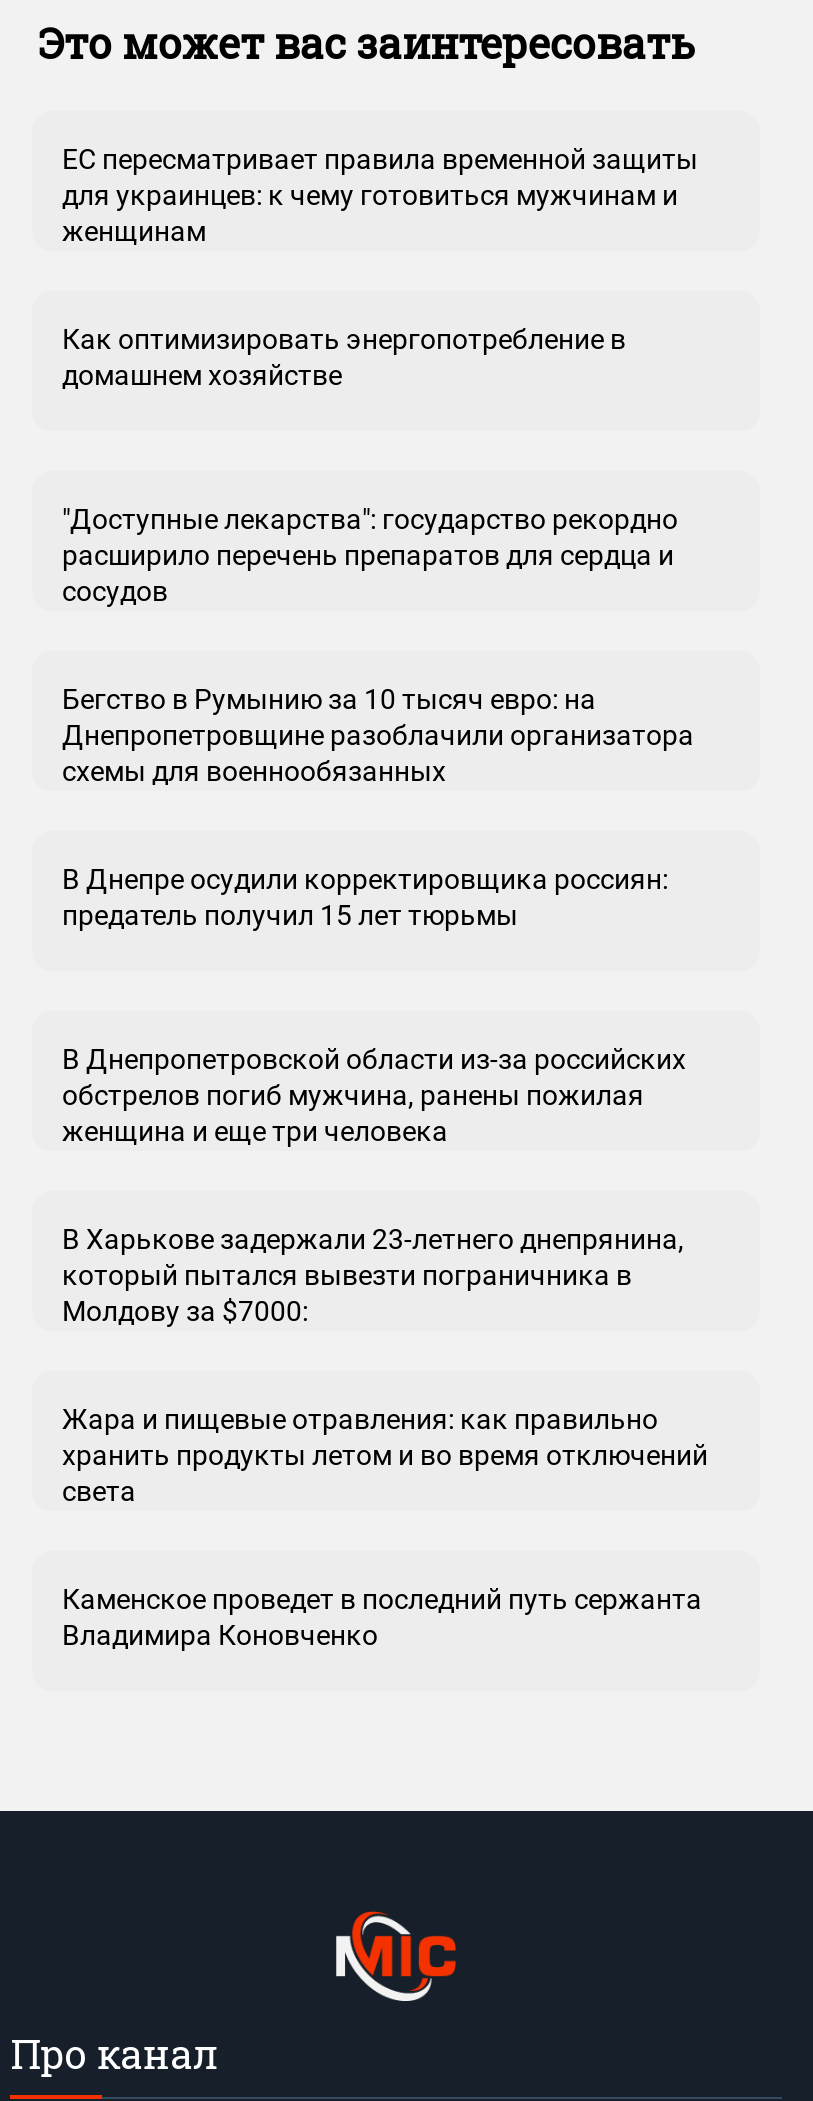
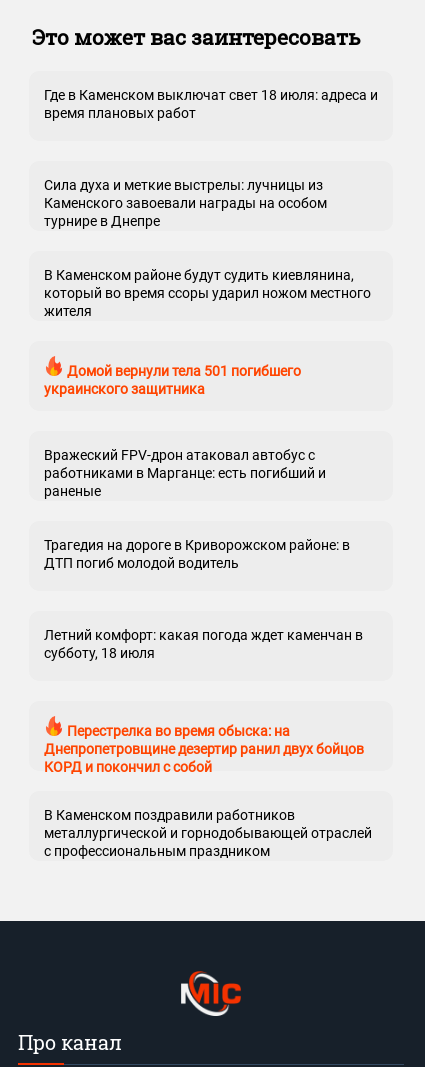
[62,143,698,247] ЕС пересматривает правила временной защиты | для украинцев: к чему готовиться мужчинам и | женщинам -> [44,87,378,121] Где в Каменском выключат свет 18 июля: адреса и | время плановых работ
[62,323,626,391] Как оптимизировать энергопотребление в | домашнем хозяйстве -> [44,177,327,229] Сила духа и меткие выстрелы: лучницы из | Каменского завоевали награды на особом | турнире в Днепре
[62,503,678,607] "Доступные лекарства": государство рекордно | расширило перечень препаратов для сердца и | сосудов -> [44,267,371,319] В Каменском районе будут судить киевлянина, | который во время ссоры ударил ножом местного | жителя
[62,683,694,787] Бегство в Румынию за 10 тысяч евро: на | Днепропетровщине разоблачили организатора | схемы для военнообязанных -> [44,363,301,397] Домой вернули тела 501 погибшего | украинского защитника
[62,863,668,931] В Днепре осудили корректировщика россиян: | предатель получил 15 лет тюрьмы -> [44,447,326,499] Вражеский FPV-дрон атаковал автобус с | работниками в Марганце: есть погибший и | раненые
[62,1043,686,1147] В Днепропетровской области из-за российских | обстрелов погиб мужчина, ранены пожилая | женщина и еще три человека -> [44,537,350,571] Трагедия на дороге в Криворожском районе: в | ДТП погиб молодой водитель
[62,1223,684,1327] В Харькове задержали 23-летнего днепрянина, | который пытался вывезти пограничника в | Молдову за $7000: -> [44,627,363,661] Летний комфорт: какая погода ждет каменчан в | субботу, 18 июля
[62,1403,708,1507] Жара и пищевые отравления: как правильно | хранить продукты летом и во время отключений | света -> [44,723,364,775] Перестрелка во время обыска: на | Днепропетровщине дезертир ранил двух бойцов | КОРД и покончил с собой
[62,1583,702,1651] Каменское проведет в последний путь сержанта | Владимира Коновченко -> [44,807,372,859] В Каменском поздравили работников | металлургической и горнодобывающей отраслей | с профессиональным праздником

